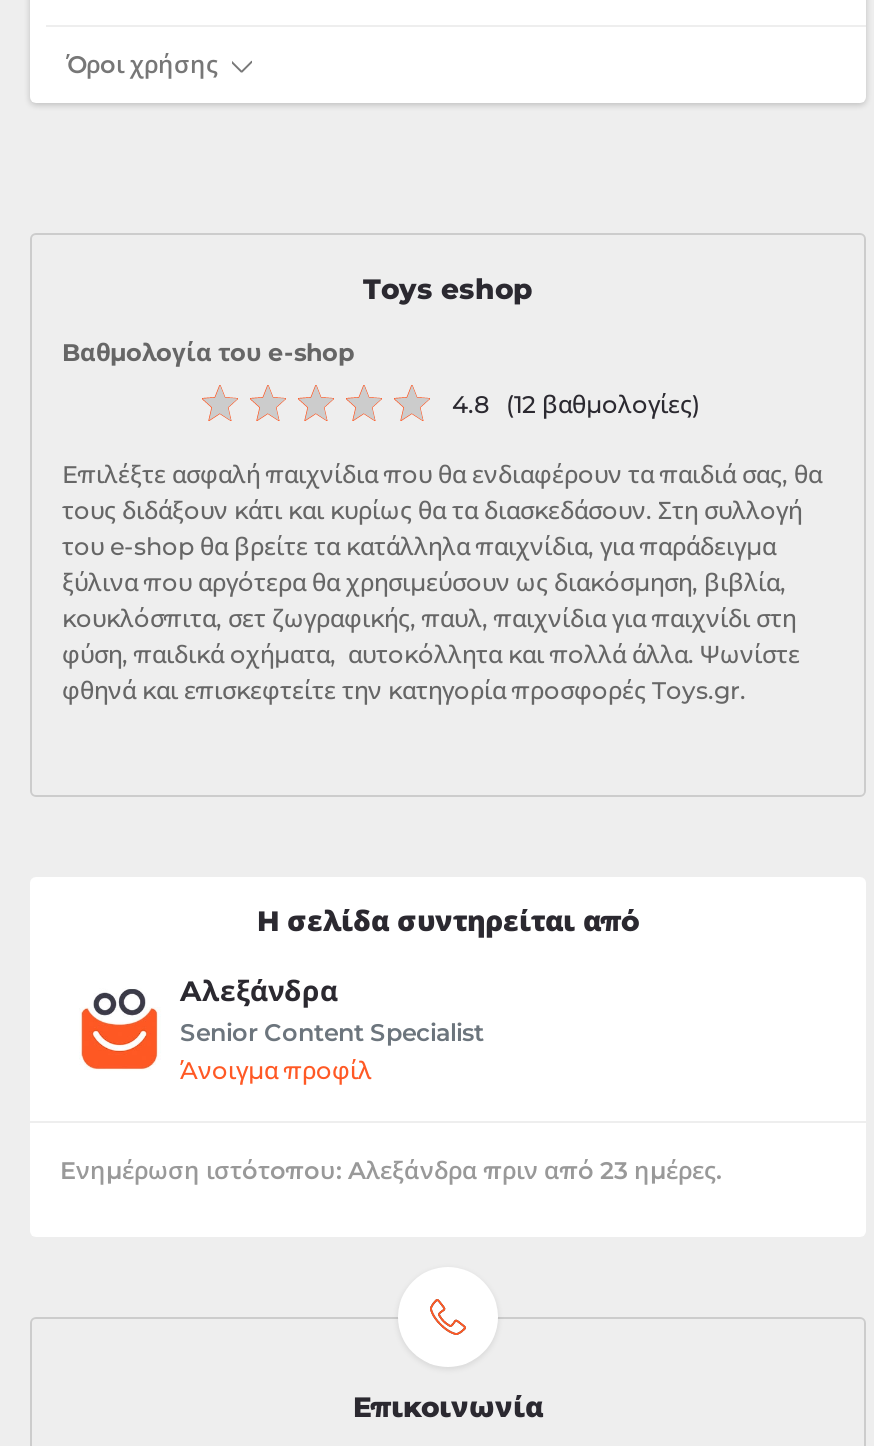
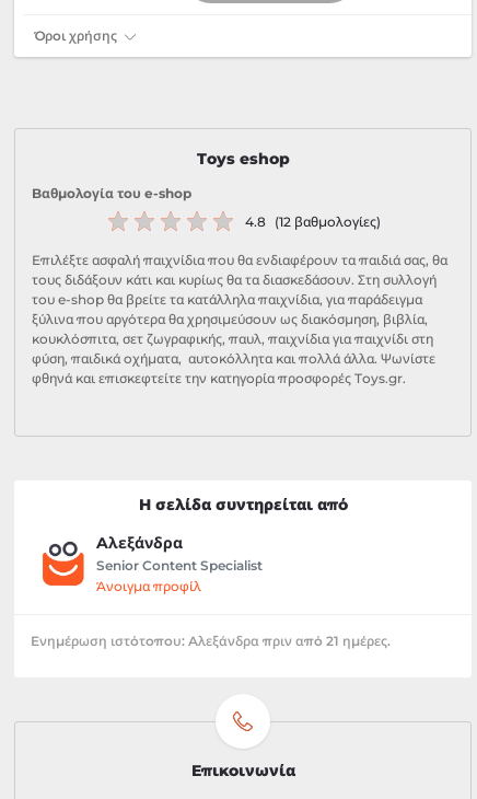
[60,1155,722,1185] Ενημέρωση ιστότοπου: Αλεξάνδρα πριν από 23 ημέρες. -> [31,633,391,649] Ενημέρωση ιστότοπου: Αλεξάνδρα πριν από 21 ημέρες.

